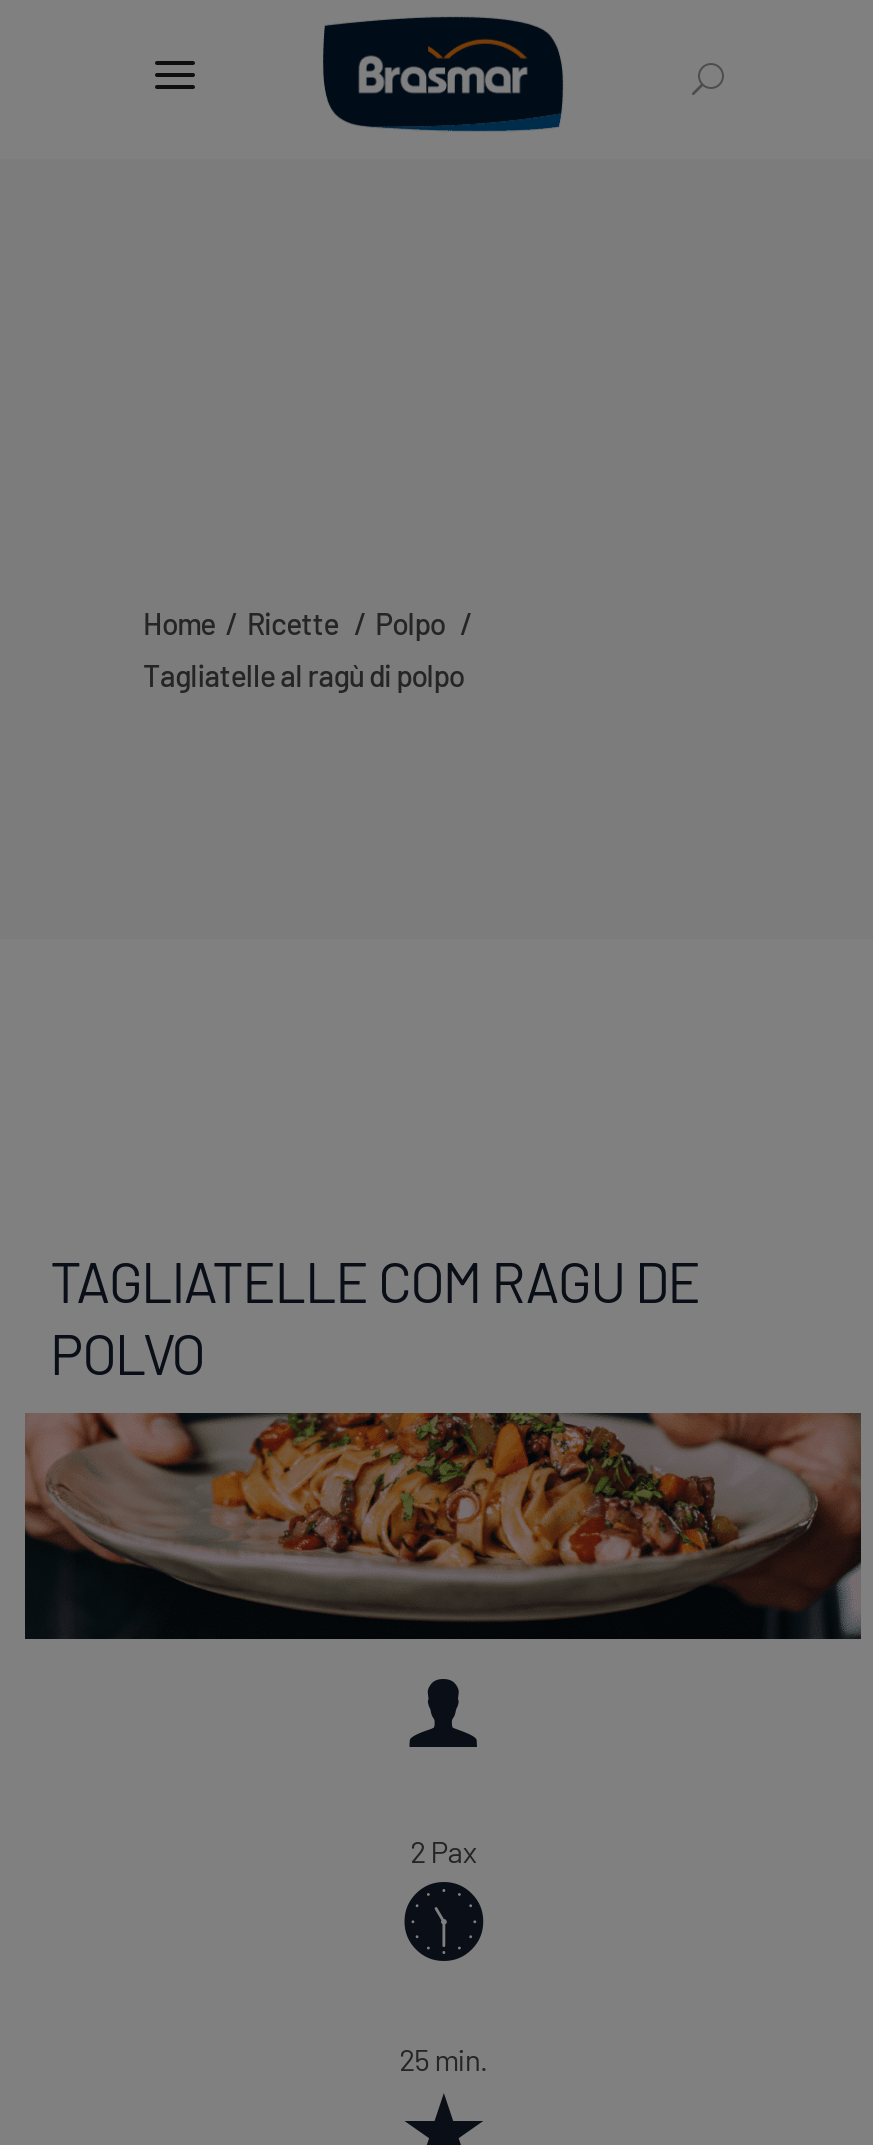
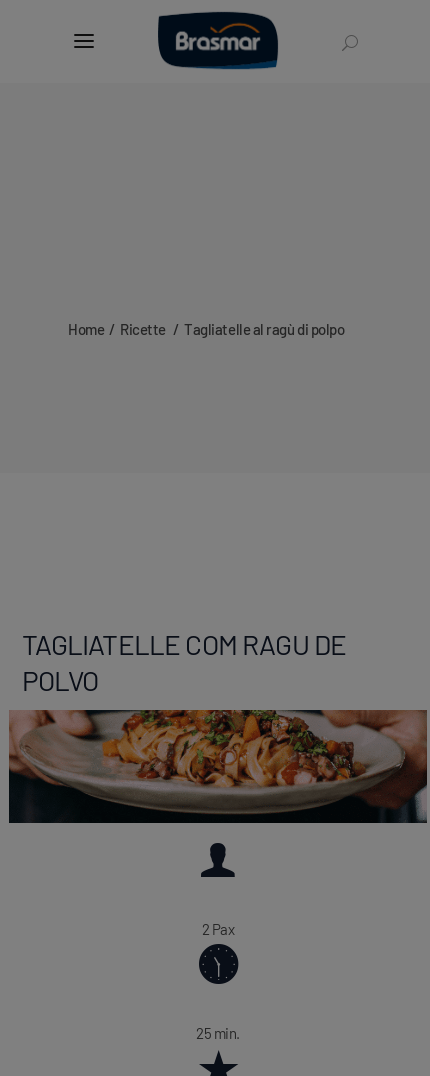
[143,604,481,694] Home / Ricette / Polpo / | Tagliatelle al ragù di polpo -> [68,319,344,337] Home / Ricette / Tagliatelle al ragù di polpo

